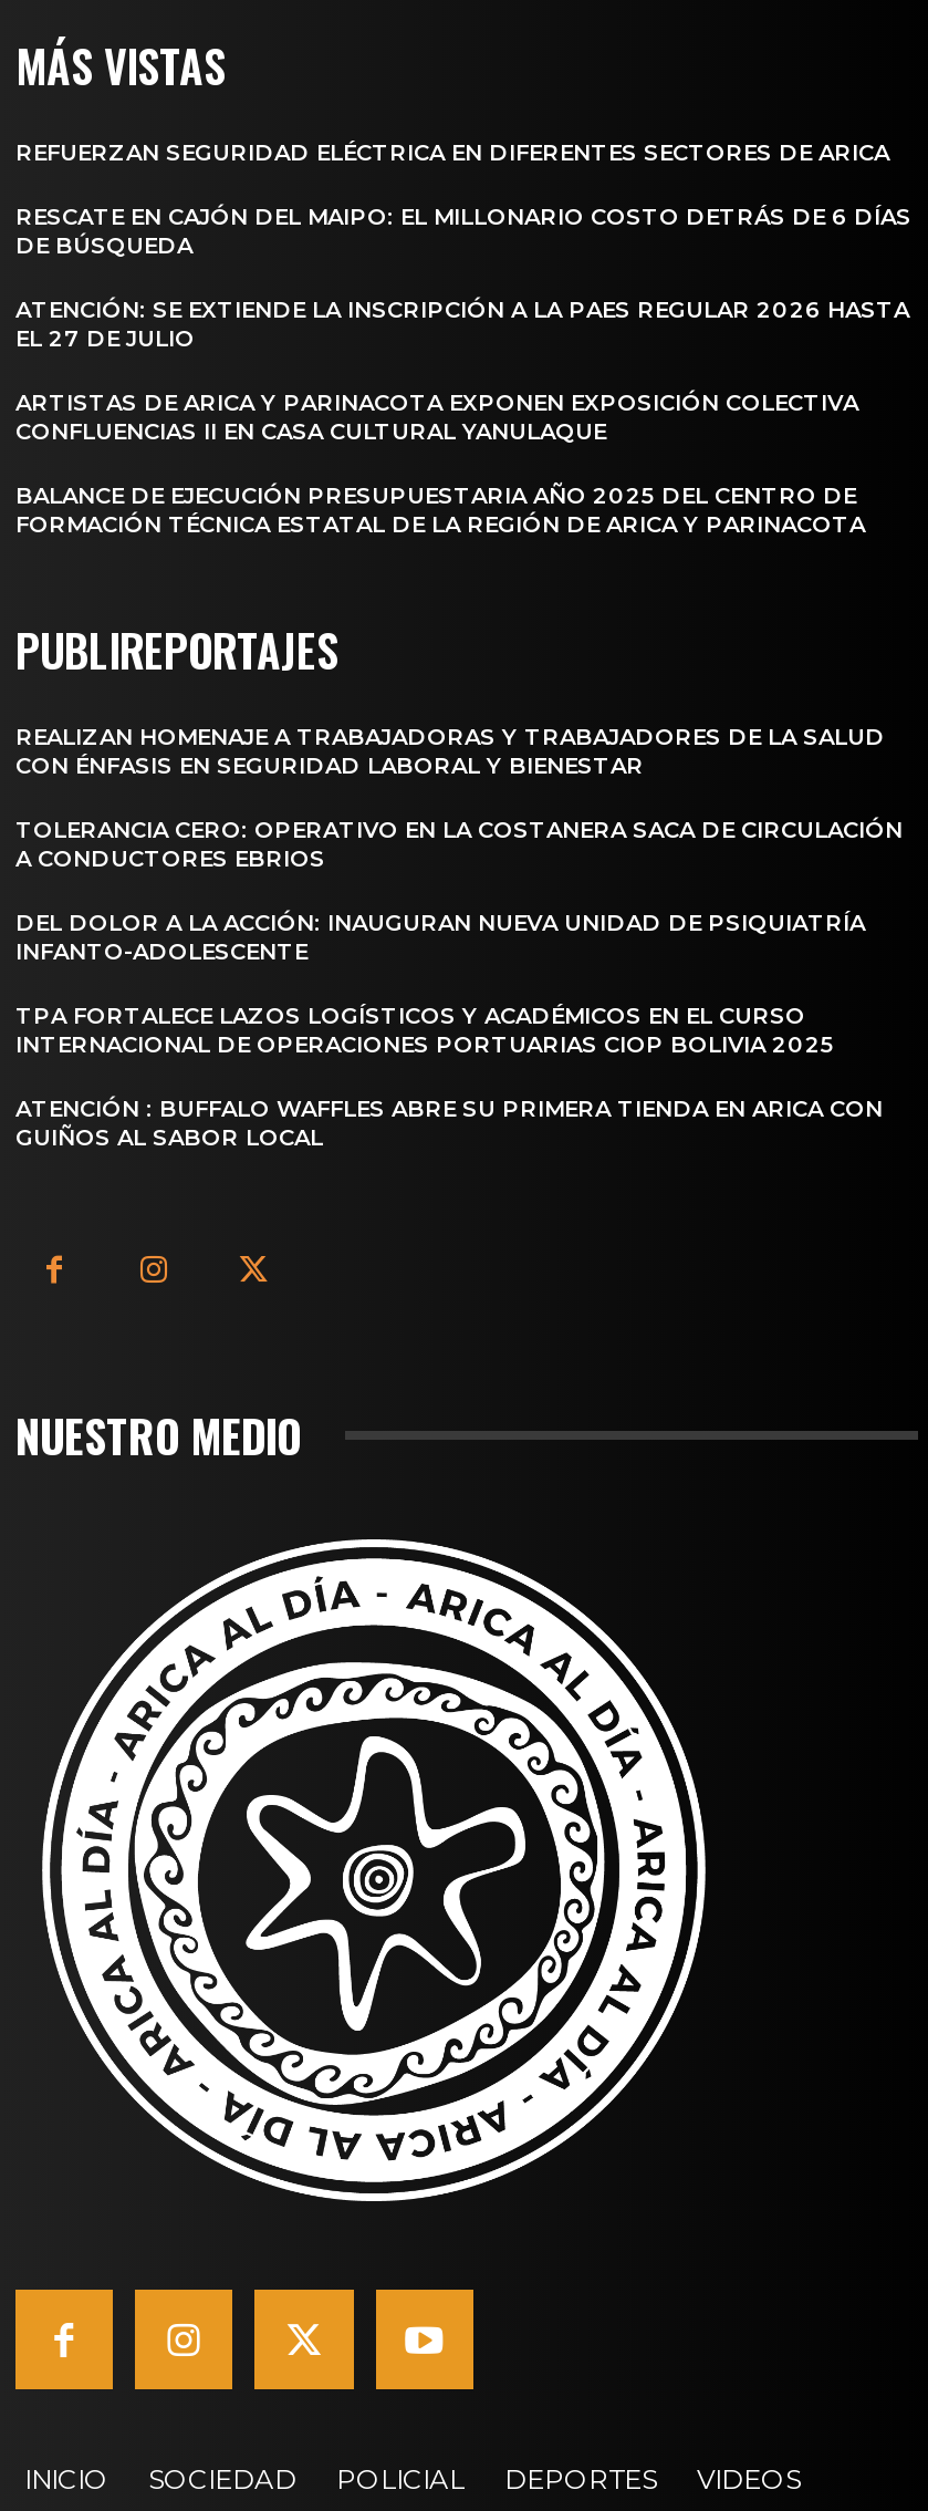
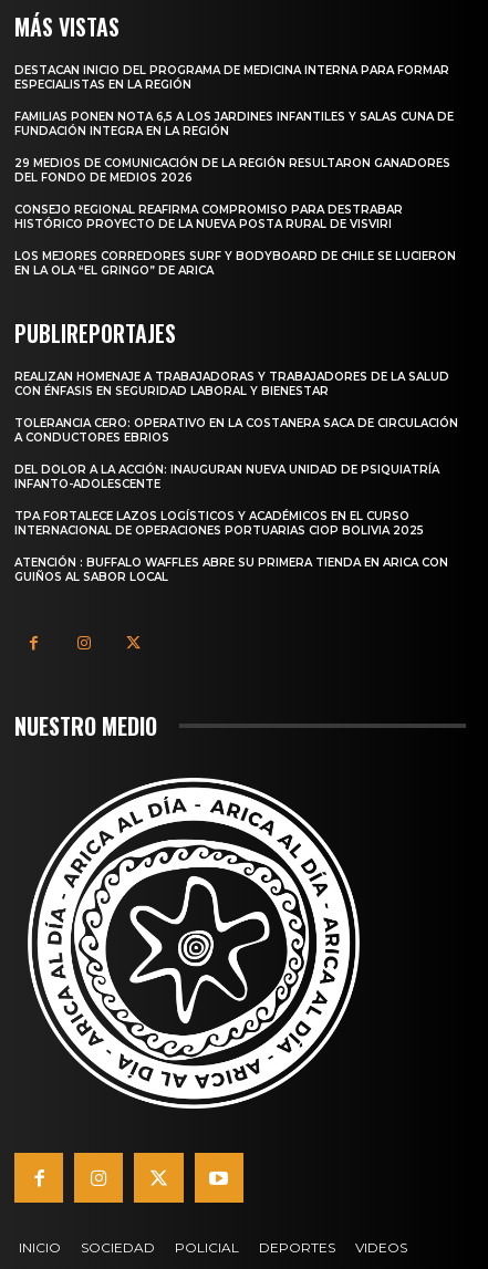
[15,138,889,166] REFUERZAN SEGURIDAD ELÉCTRICA EN DIFERENTES SECTORES DE ARICA -> [14,63,449,91] DESTACAN INICIO DEL PROGRAMA DE MEDICINA INTERNA PARA FORMAR | ESPECIALISTAS EN LA REGIÓN
[15,202,911,259] RESCATE EN CAJÓN DEL MAIPO: EL MILLONARIO COSTO DETRÁS DE 6 DÍAS | DE BÚSQUEDA -> [14,109,454,138] FAMILIAS PONEN NOTA 6,5 A LOS JARDINES INFANTILES Y SALAS CUNA DE | FUNDACIÓN INTEGRA EN LA REGIÓN
[15,295,909,352] ATENCIÓN: SE EXTIENDE LA INSCRIPCIÓN A LA PAES REGULAR 2026 HASTA | EL 27 DE JULIO -> [14,156,450,184] 29 MEDIOS DE COMUNICACIÓN DE LA REGIÓN RESULTARON GANADORES | DEL FONDO DE MEDIOS 2026
[15,388,858,445] ARTISTAS DE ARICA Y PARINACOTA EXPONEN EXPOSICIÓN COLECTIVA | CONFLUENCIAS II EN CASA CULTURAL YANULAQUE -> [14,202,403,231] CONSEJO REGIONAL REAFIRMA COMPROMISO PARA DESTRABAR | HISTÓRICO PROYECTO DE LA NUEVA POSTA RURAL DE VISVIRI
[15,481,865,538] BALANCE DE EJECUCIÓN PRESUPUESTARIA AÑO 2025 DEL CENTRO DE | FORMACIÓN TÉCNICA ESTATAL DE LA REGIÓN DE ARICA Y PARINACOTA -> [14,249,456,277] LOS MEJORES CORREDORES SURF Y BODYBOARD DE CHILE SE LUCIERON | EN LA OLA “EL GRINGO” DE ARICA

